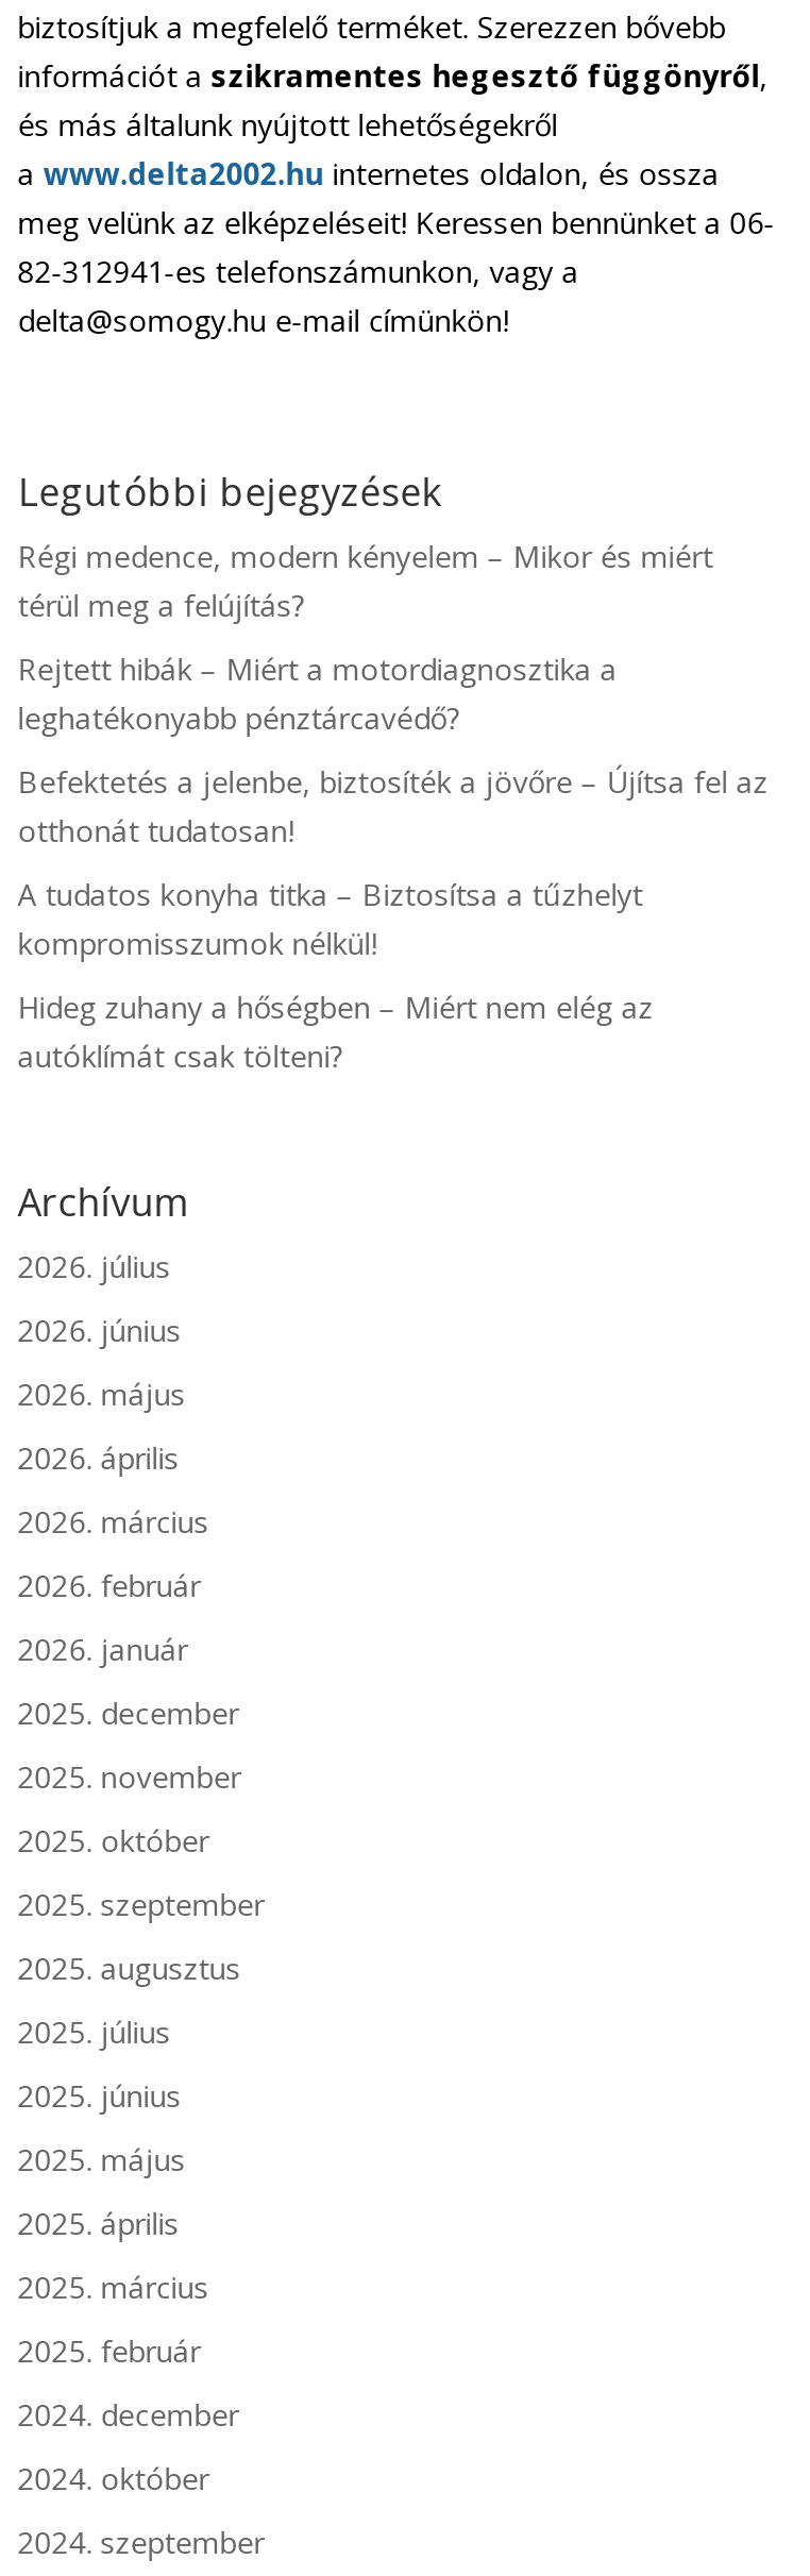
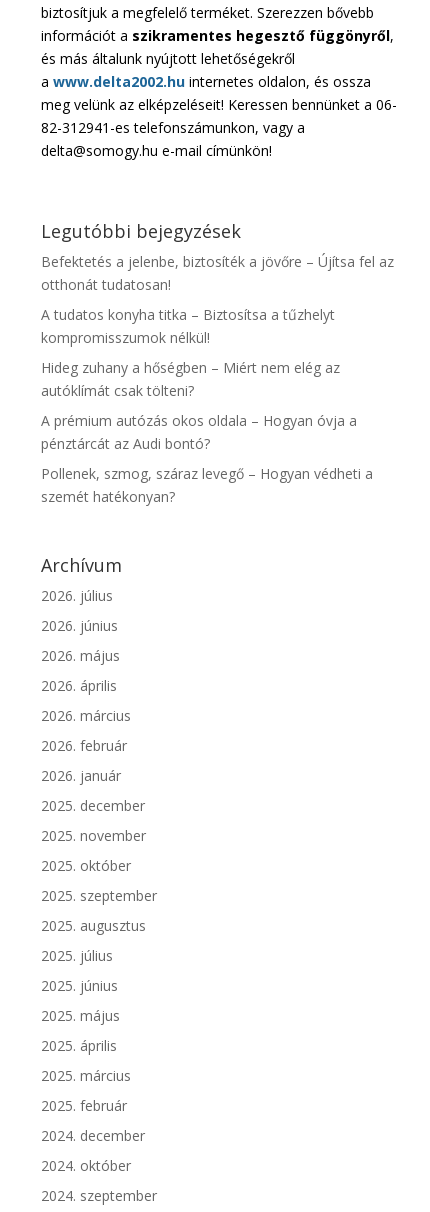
[18,536,713,738] Régi medence, modern kényelem – Mikor és miért | térül meg a felújítás? | Rejtett hibák – Miért a motordiagnosztika a | leghatékonyabb pénztárcavédő? -> none
moved [18,761,768,1076] -> [41,252,394,400]: Befektetés a jelenbe, biztosíték a jövőre – Újítsa fel az | otthonát tudatosan! | A tudatos konyha titka – Biztosítsa a tűzhelyt | kompromisszumok nélkül! | Hideg zuhany a hőségben – Miért nem elég az | autóklímát csak tölteni?
none -> [41,411,373,506] A prémium autózás okos oldala – Hogyan óvja a | pénztárcát az Audi bontó? | Pollenek, szmog, száraz levegő – Hogyan védheti a | szemét hatékonyan?

